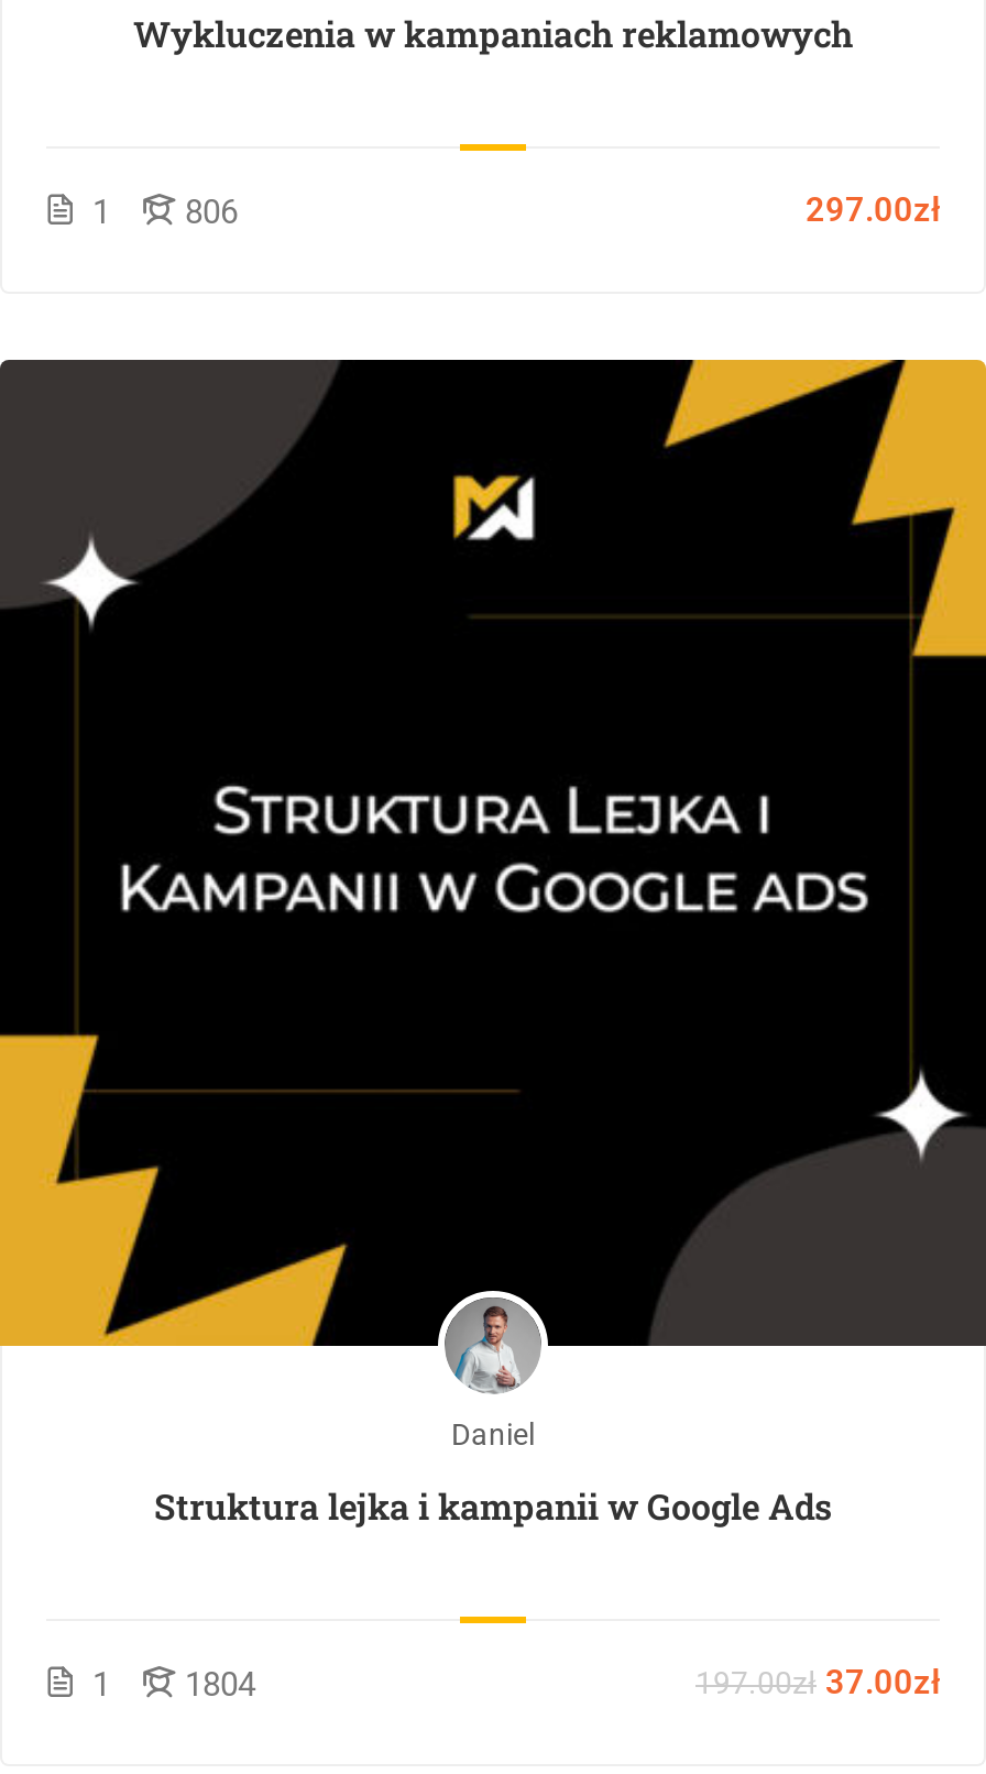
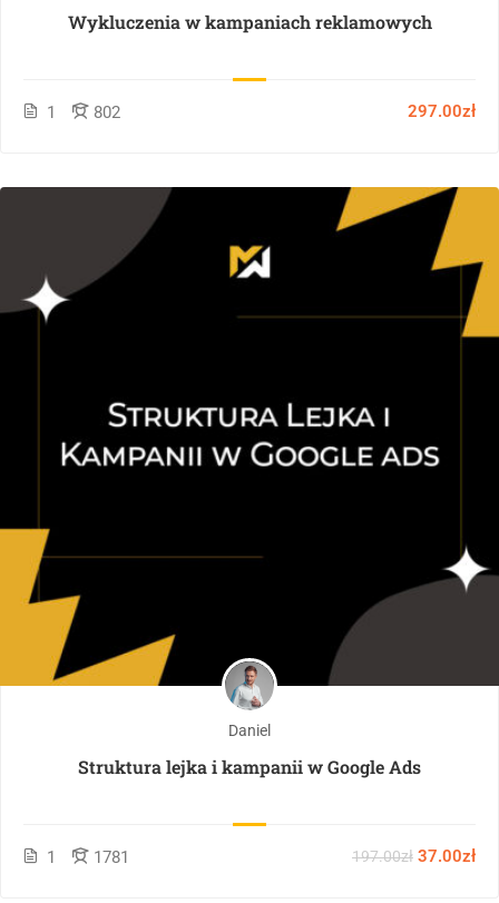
[92,192,238,232] 1 806 -> [47,102,120,122] 1 802
[92,1664,255,1704] 1 1804 -> [47,847,129,867] 1 1781

